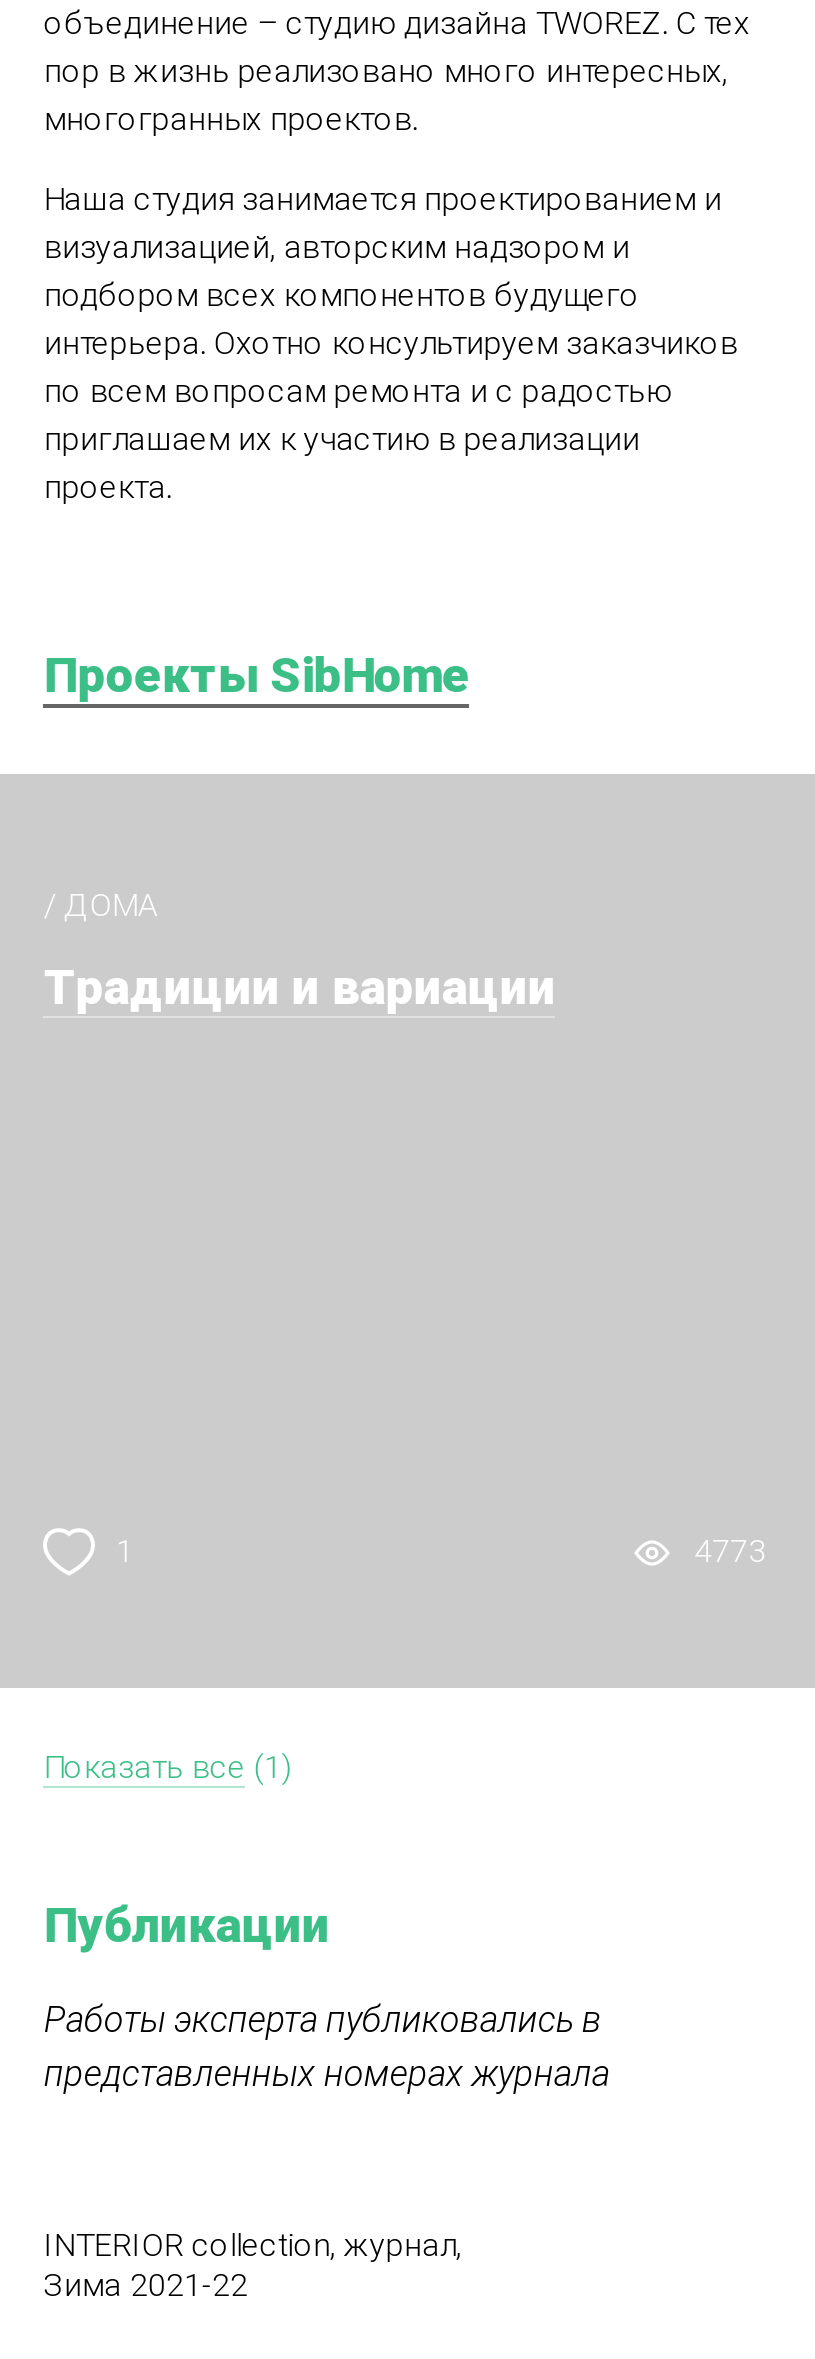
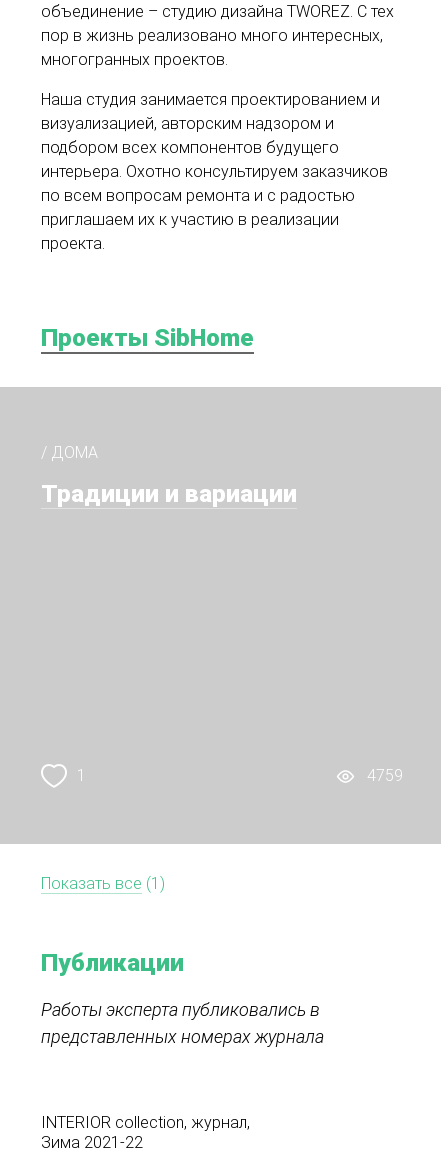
[694,1533,766,1571] 4773 -> [367,766,403,785] 4759

